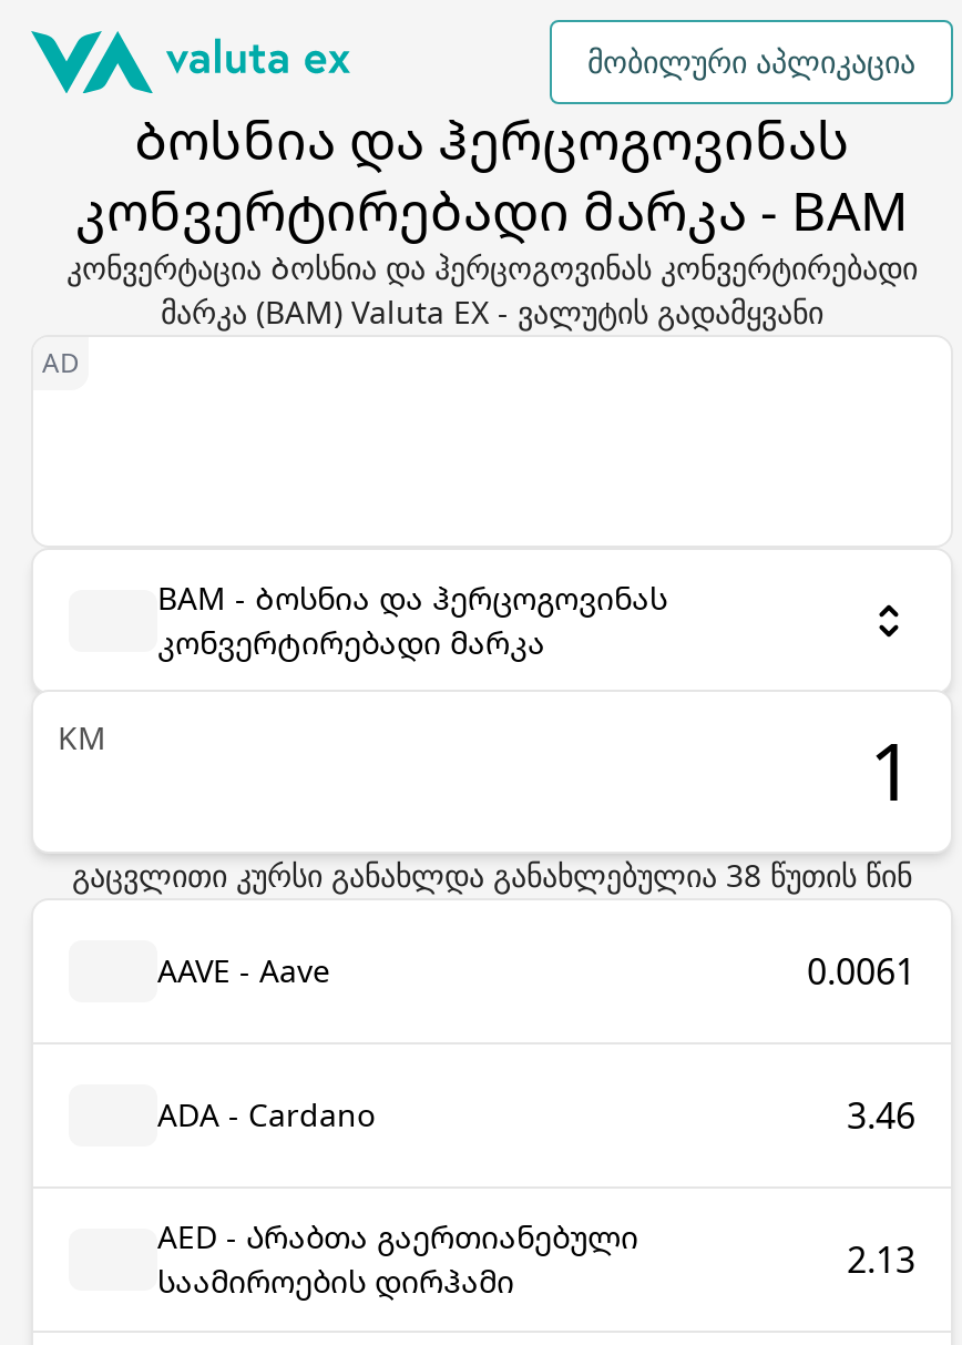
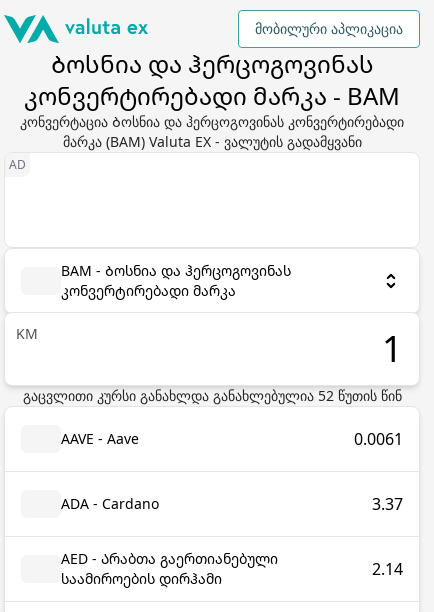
[72,854,912,896] გაცვლითი კურსი განახლდა განახლებულია 38 წუთის წინ -> [22,386,401,405] გაცვლითი კურსი განახლდა განახლებულია 52 წუთის წინ
[847,1091,915,1140] 3.46 -> [372,493,403,515] 3.37
[847,1235,915,1284] 2.13 -> [372,558,403,580] 2.14

